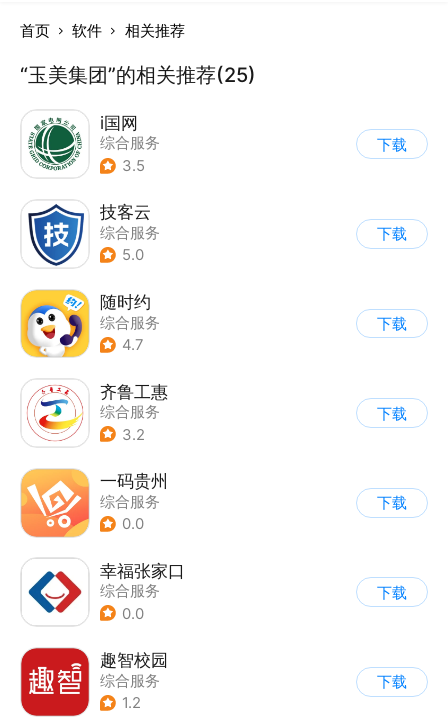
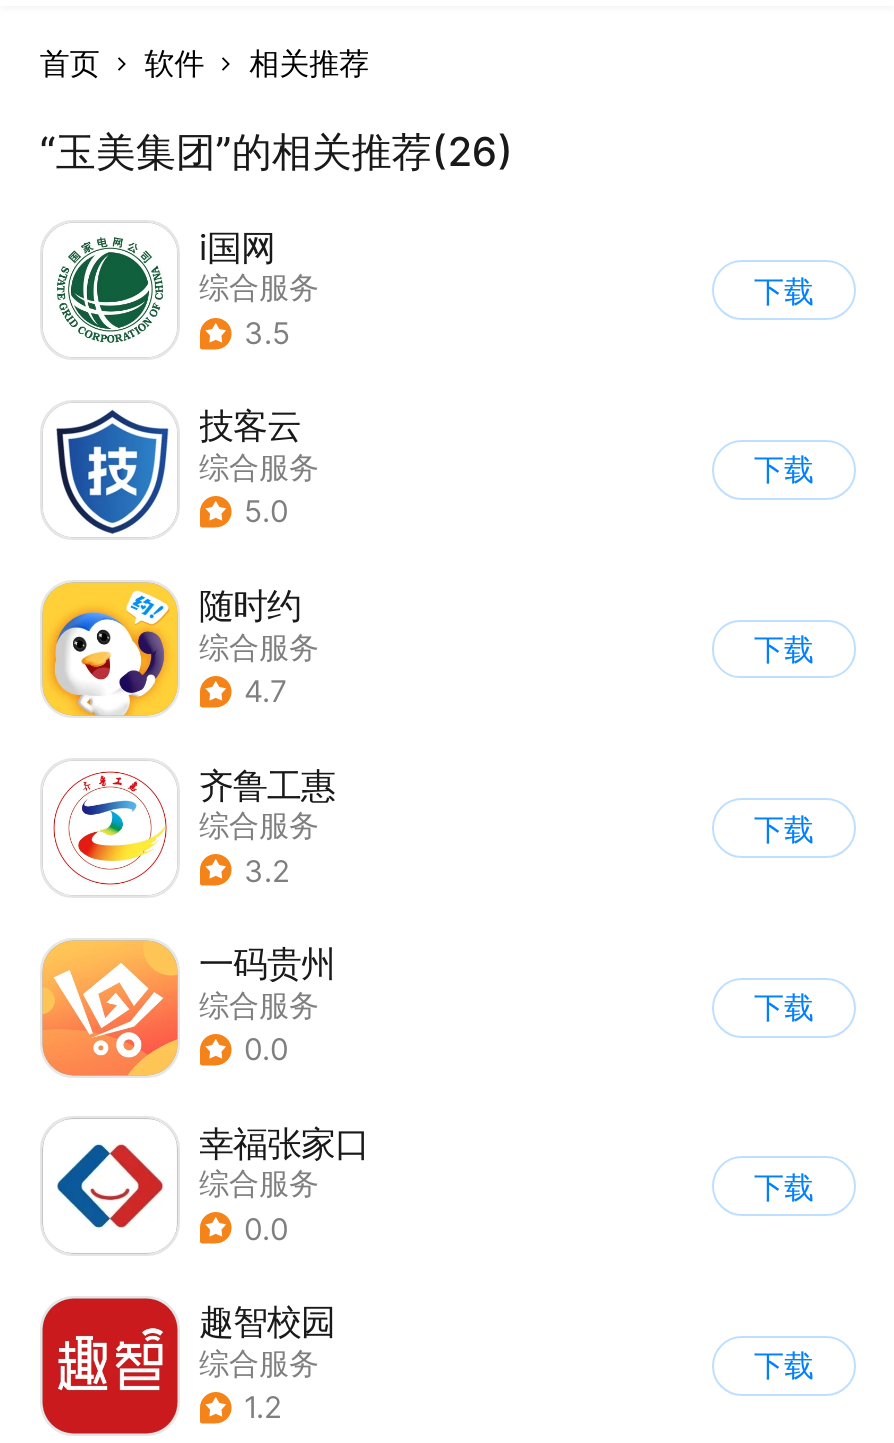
[20,62,256,86] “玉美集团”的相关推荐(25) -> [40,127,514,175] “玉美集团”的相关推荐(26)

